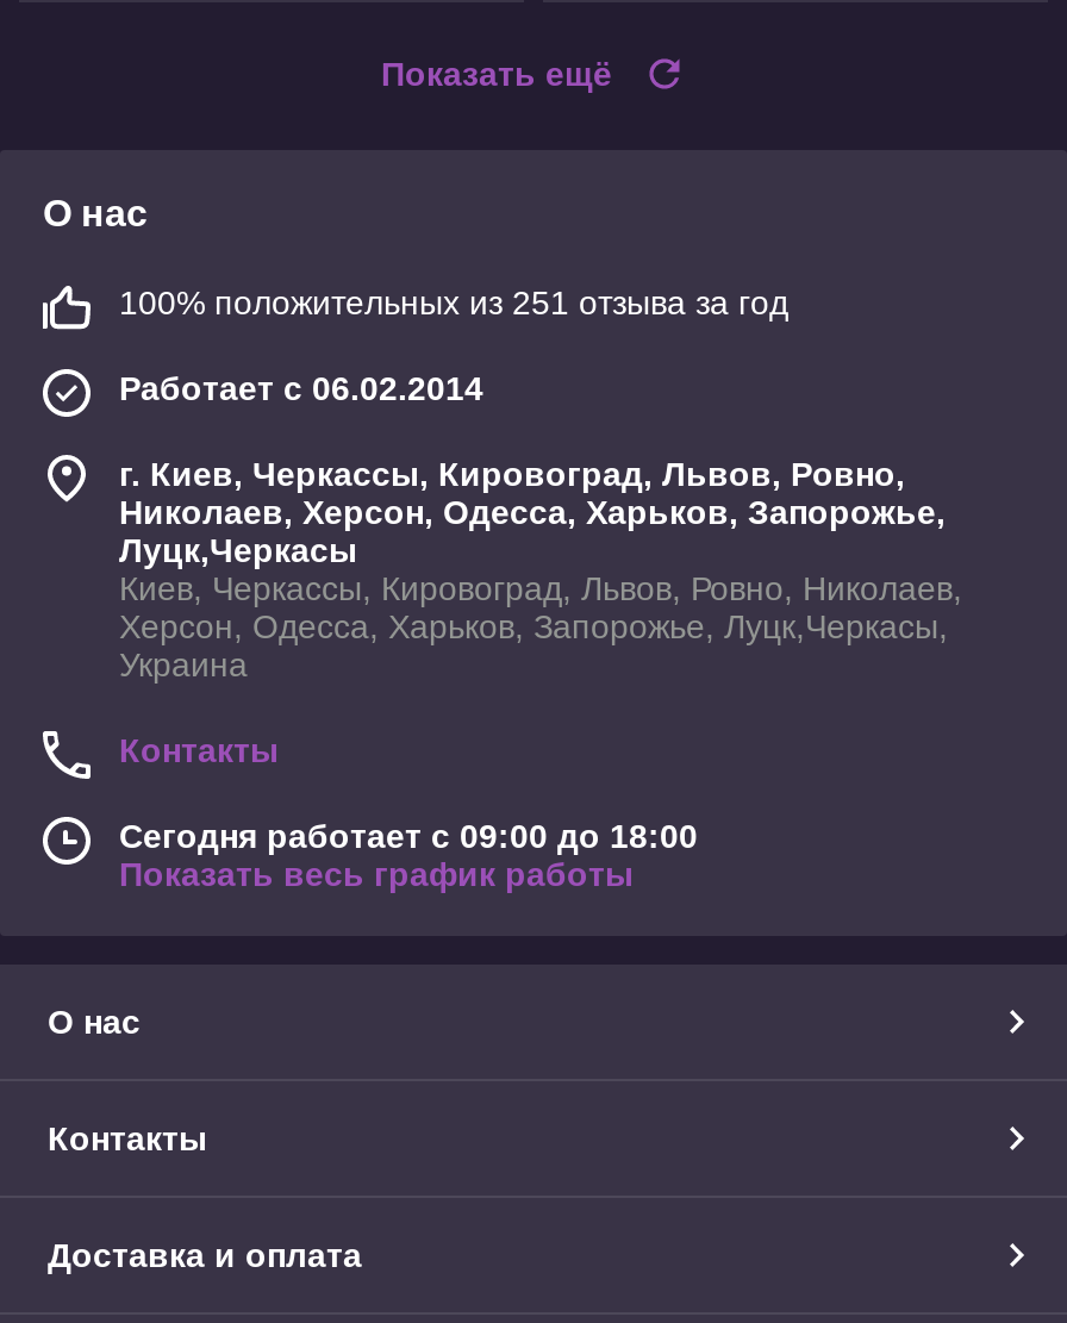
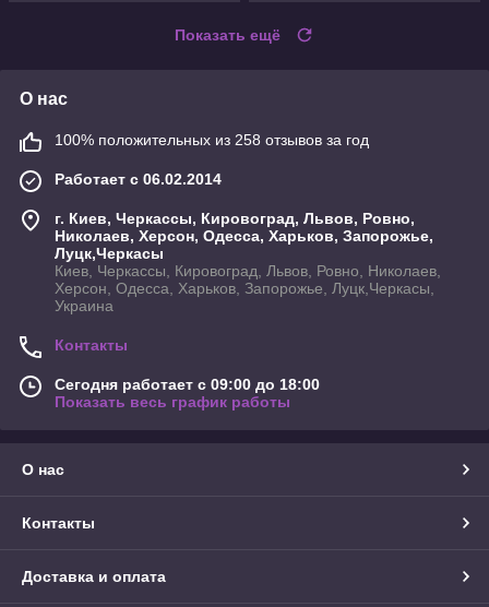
[119,282,788,321] 100% положительных из 251 отзыва за год -> [55,131,369,148] 100% положительных из 258 отзывов за год

